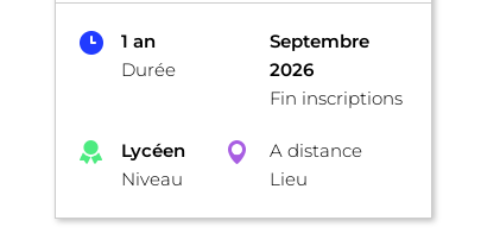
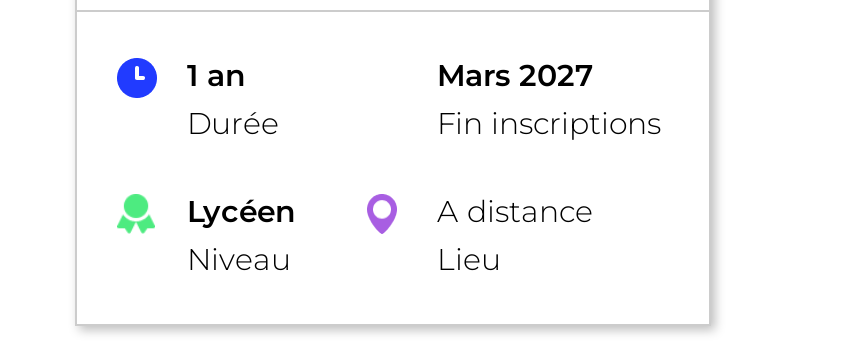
[270,29,369,80] Septembre | 2026 -> [437,55,593,93] Mars 2027

